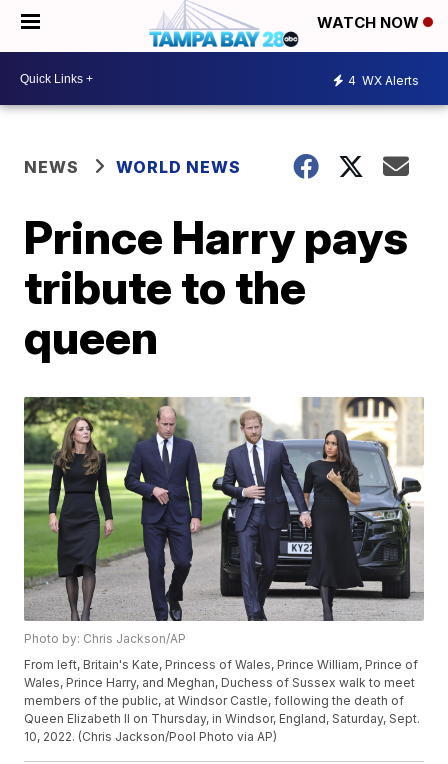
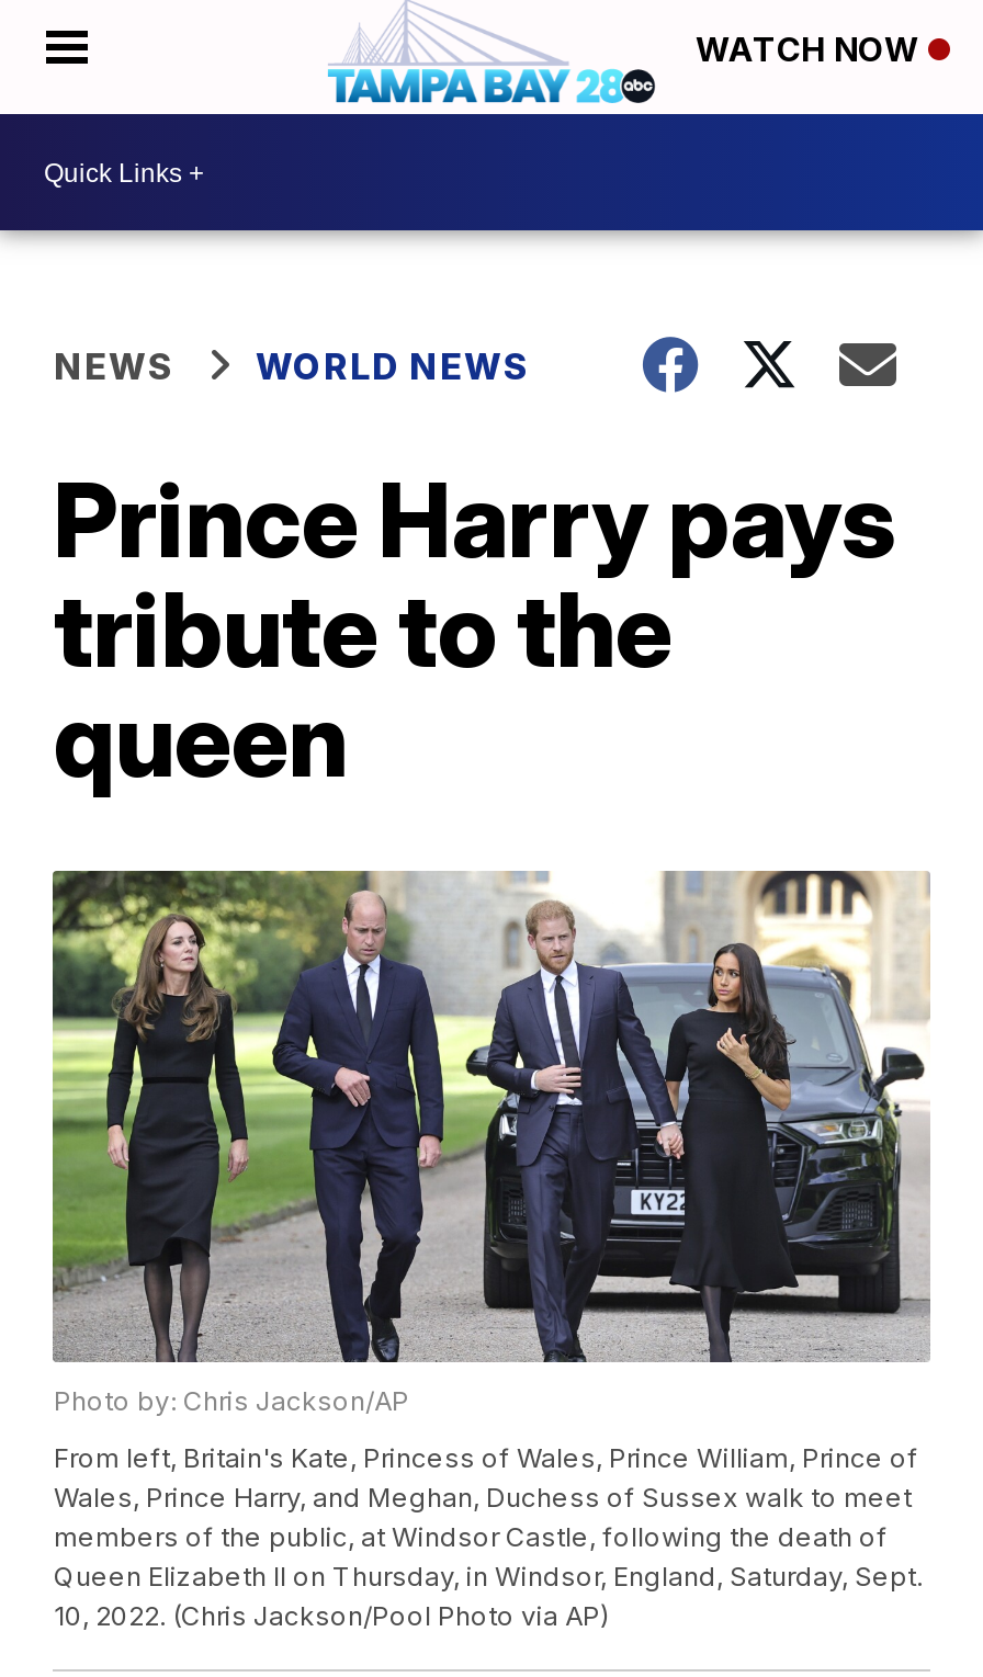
[348,72,419,87] 4 WX Alerts -> none

